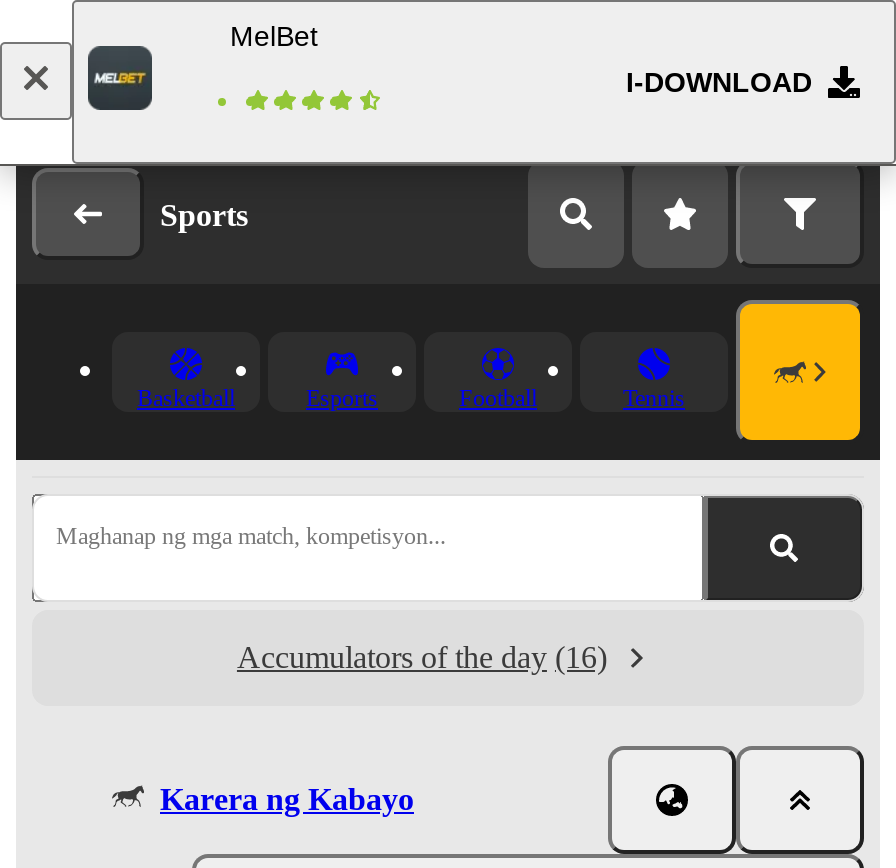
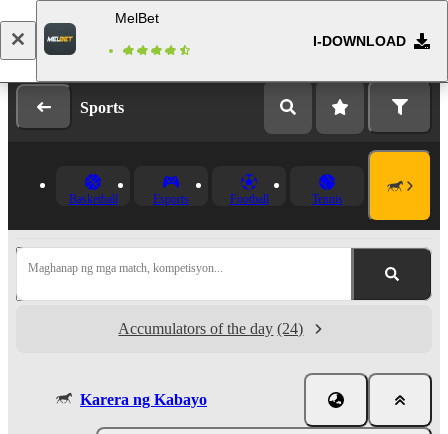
[237,640,607,674] Accumulators of the day (16) -> [118,320,303,337] Accumulators of the day (24)

